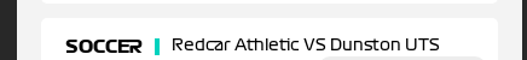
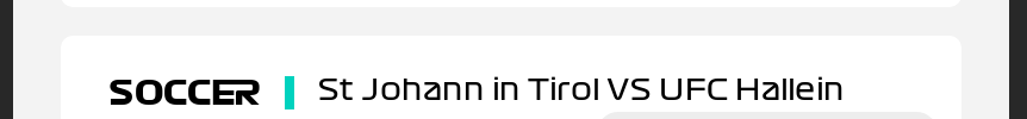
[172,38,440,53] Redcar Athletic VS Dunston UTS -> [318,76,845,105] St Johann in Tirol VS UFC Hallein

